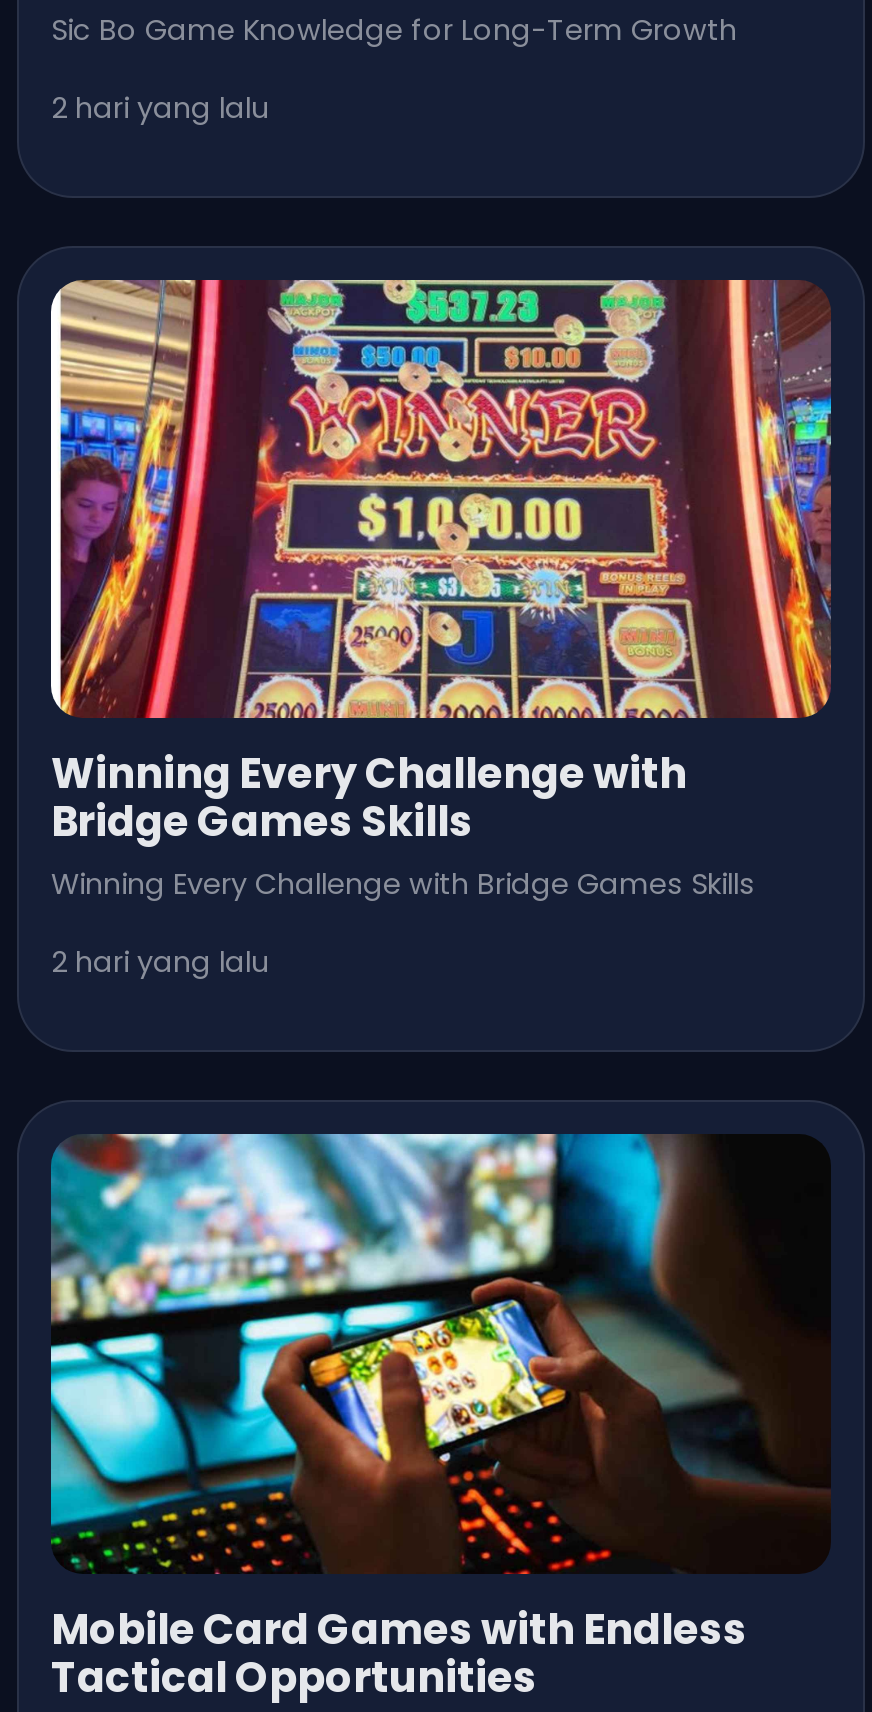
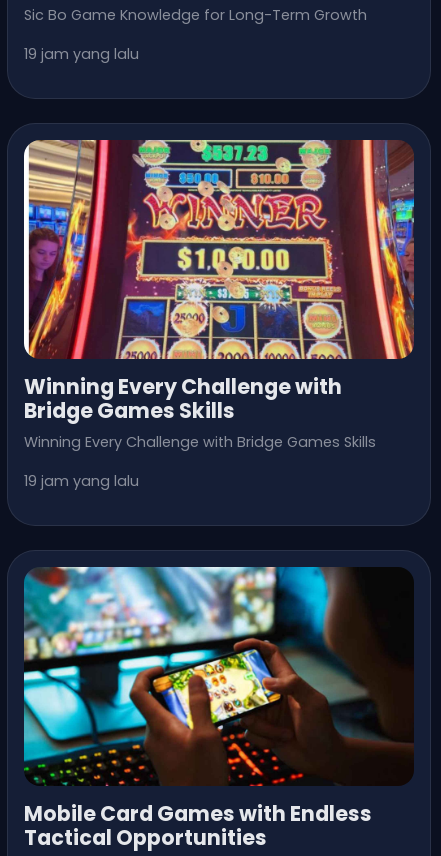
[51,87,269,127] 2 hari yang lalu -> [24,44,139,64] 19 jam yang lalu
[51,942,269,982] 2 hari yang lalu -> [24,471,139,491] 19 jam yang lalu

